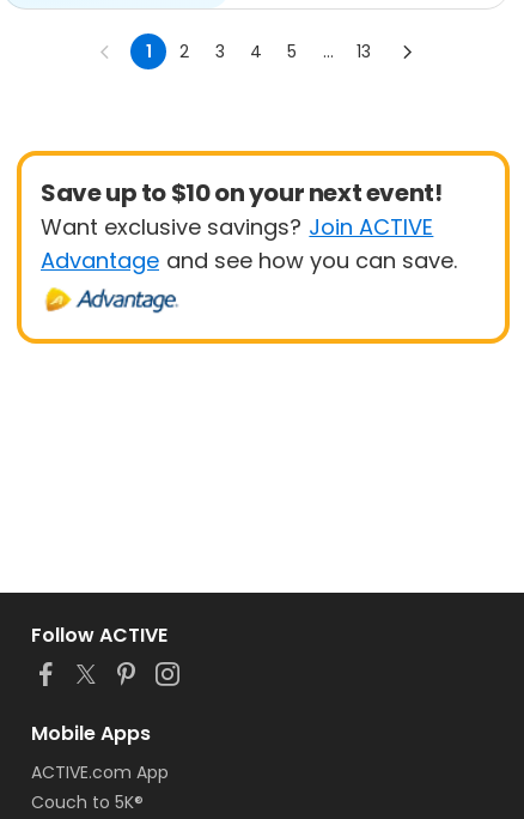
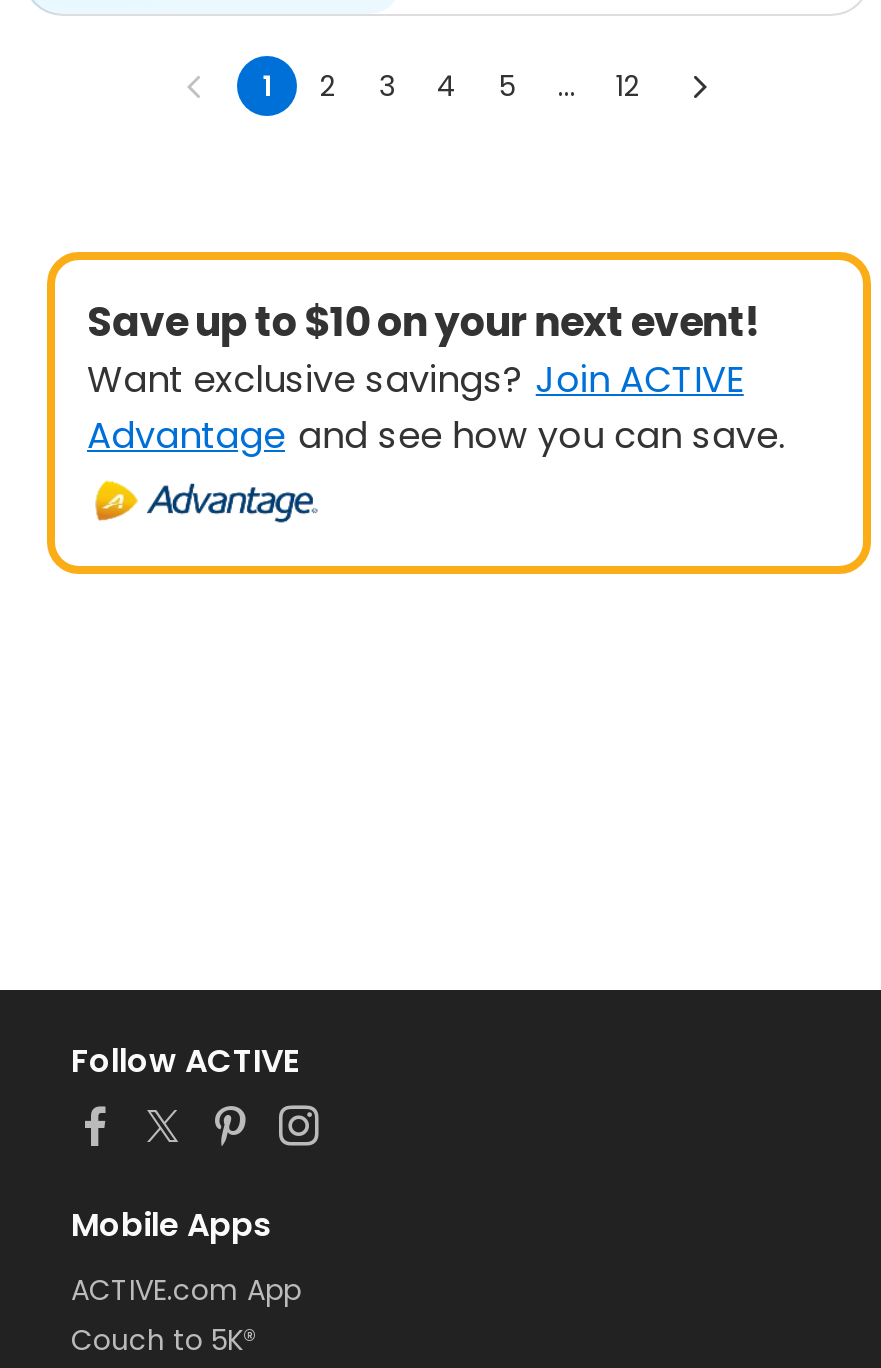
[357,40,371,63] 13 -> [615,66,639,106] 12

